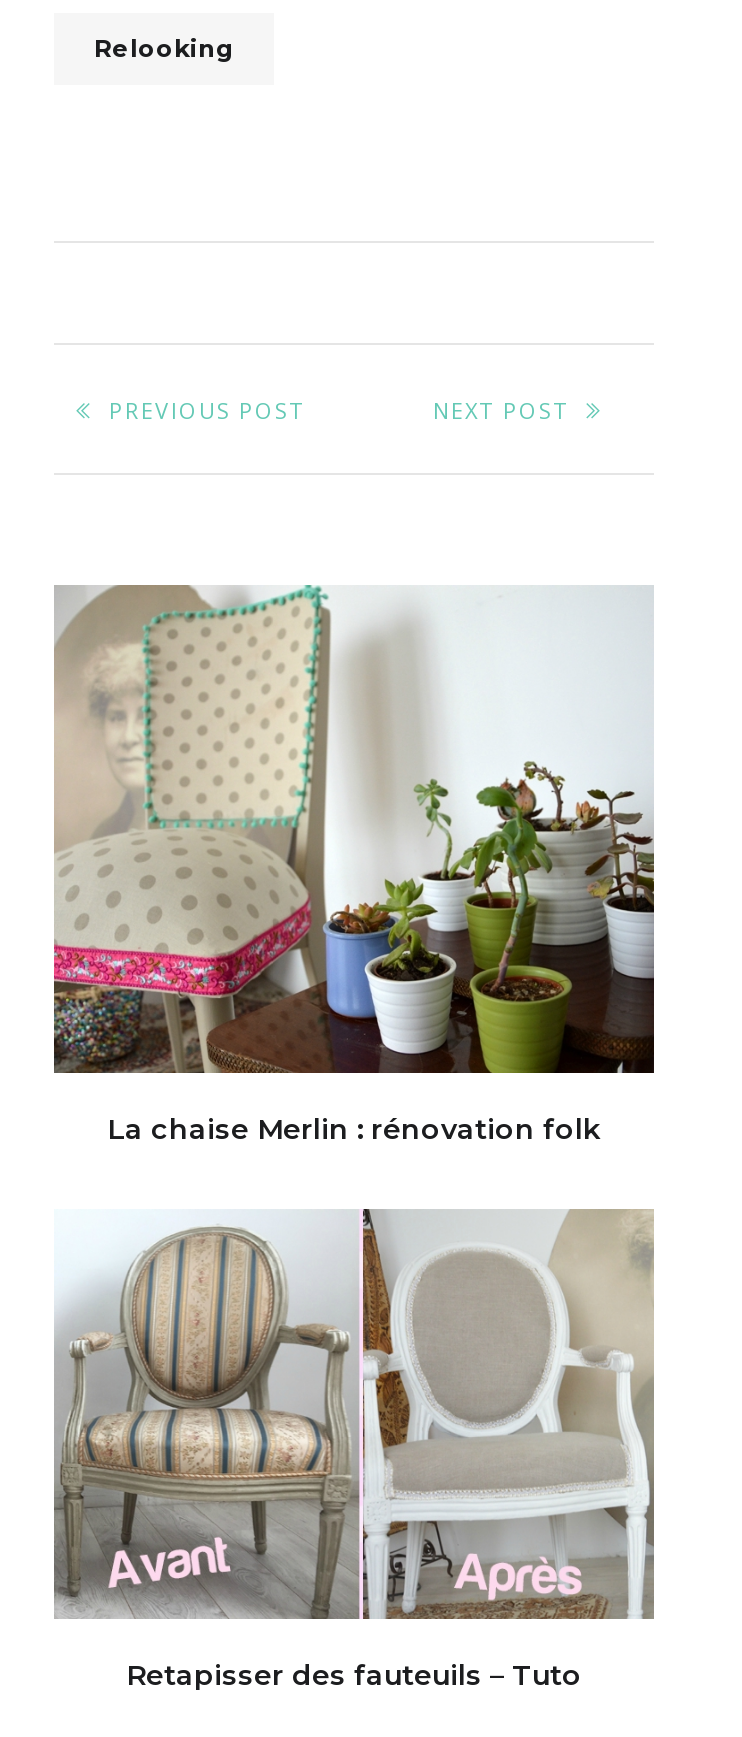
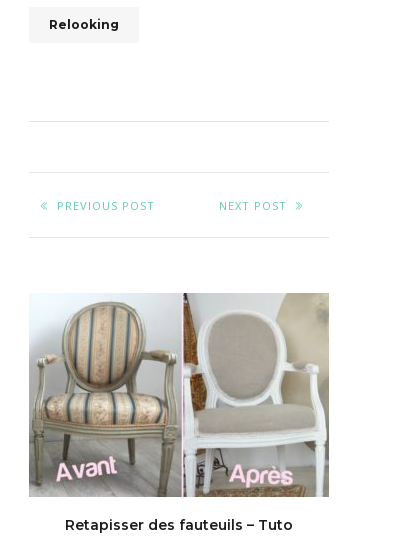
[52,583,656,1147] [image] | La chaise Merlin : rénovation folk -> none

